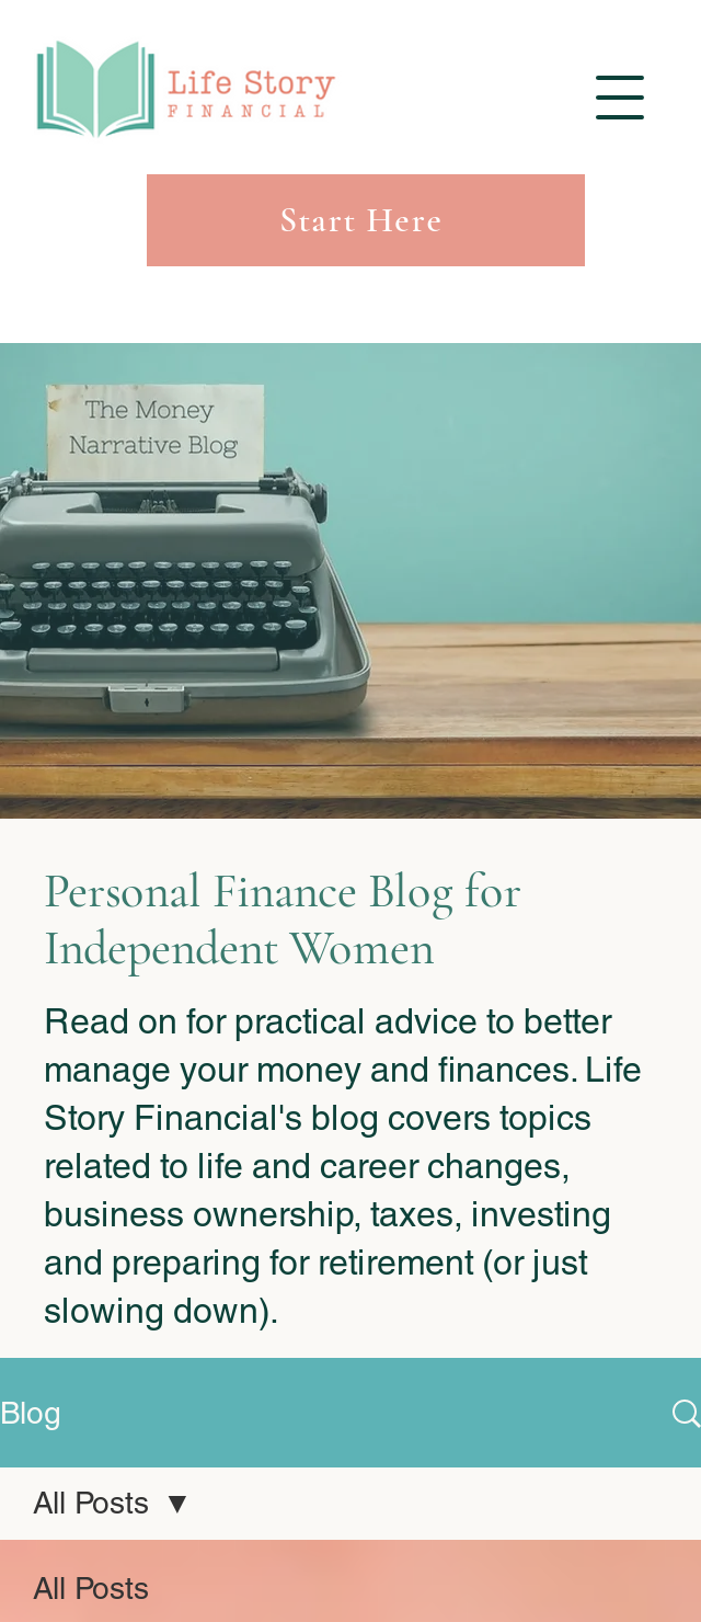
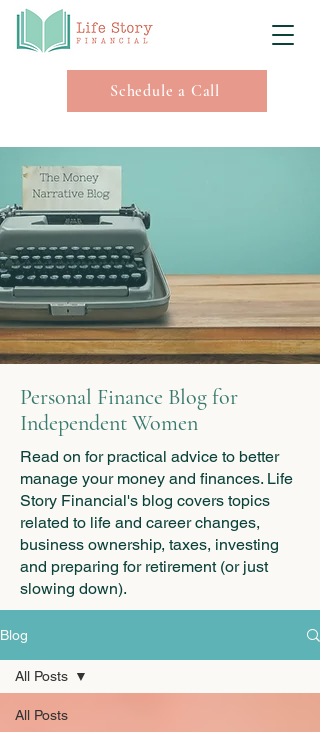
[279,198,444,242] Start Here -> [110,81,220,101] Schedule a Call

